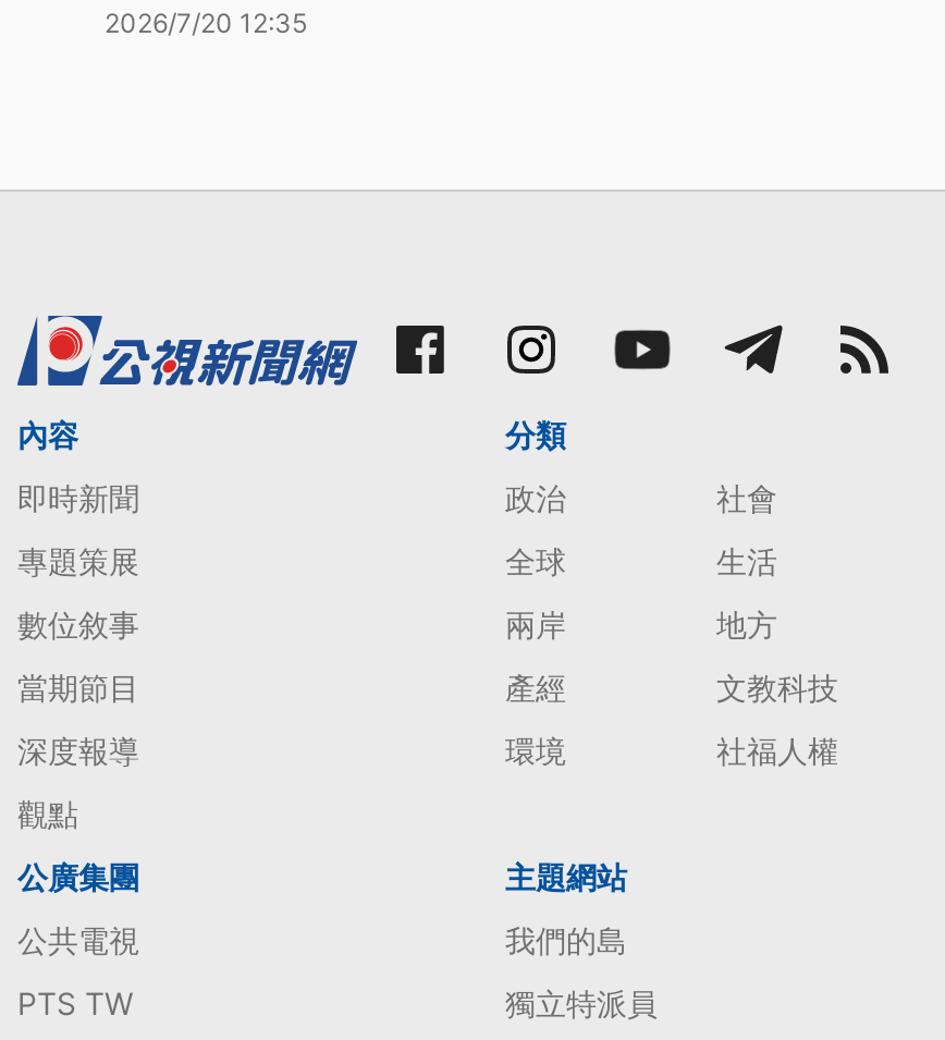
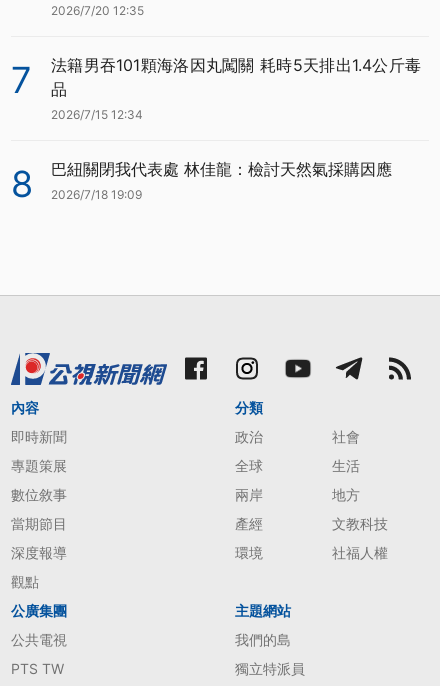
none -> [11,55,421,206] 7 | 法籍男吞101顆海洛因丸闖關 耗時5天排出1.4公斤毒 | 品 | 2026/7/15 12:34 | 8 | 巴紐關閉我代表處 林佳龍：檢討天然氣採購因應 | 2026/7/18 19:09

